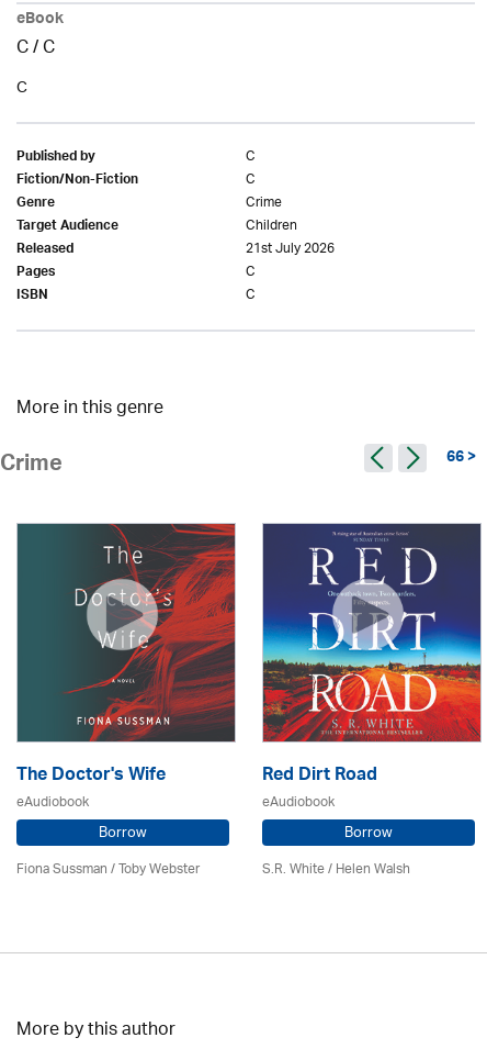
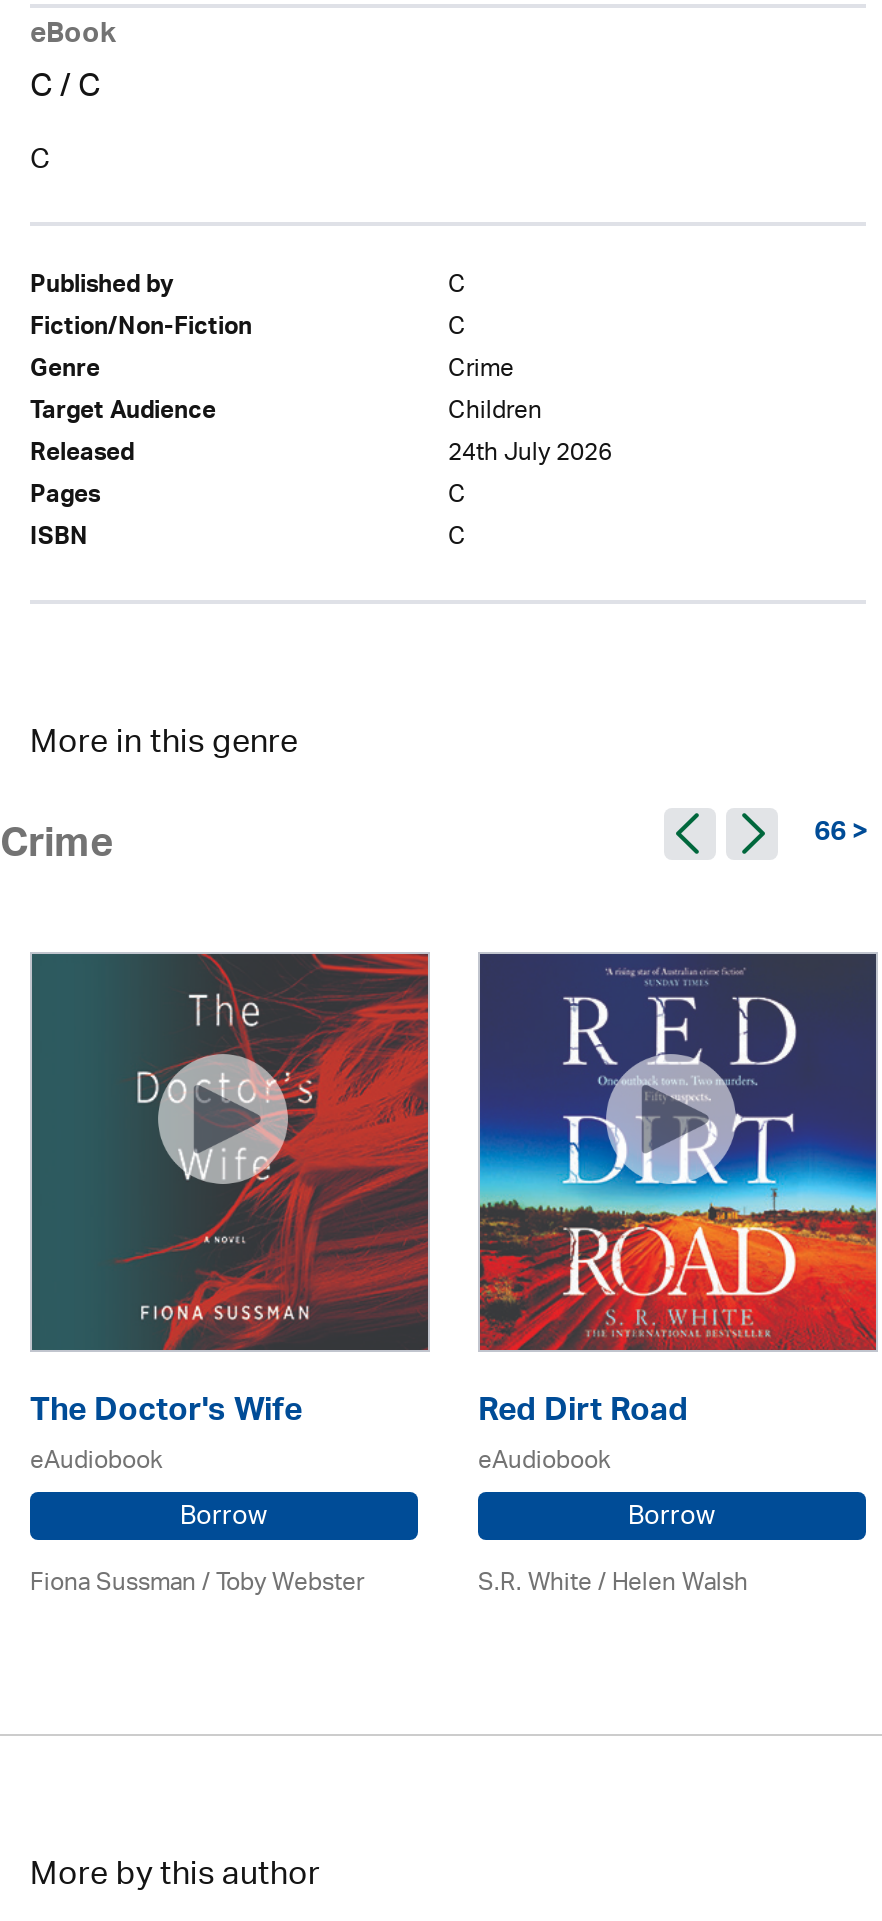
[246,234,335,264] 21st July 2026 -> [448,426,612,480] 24th July 2026

